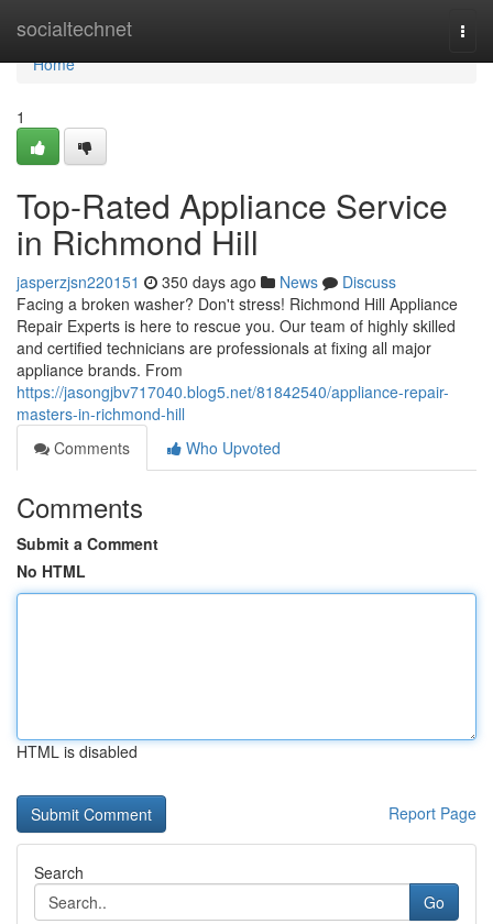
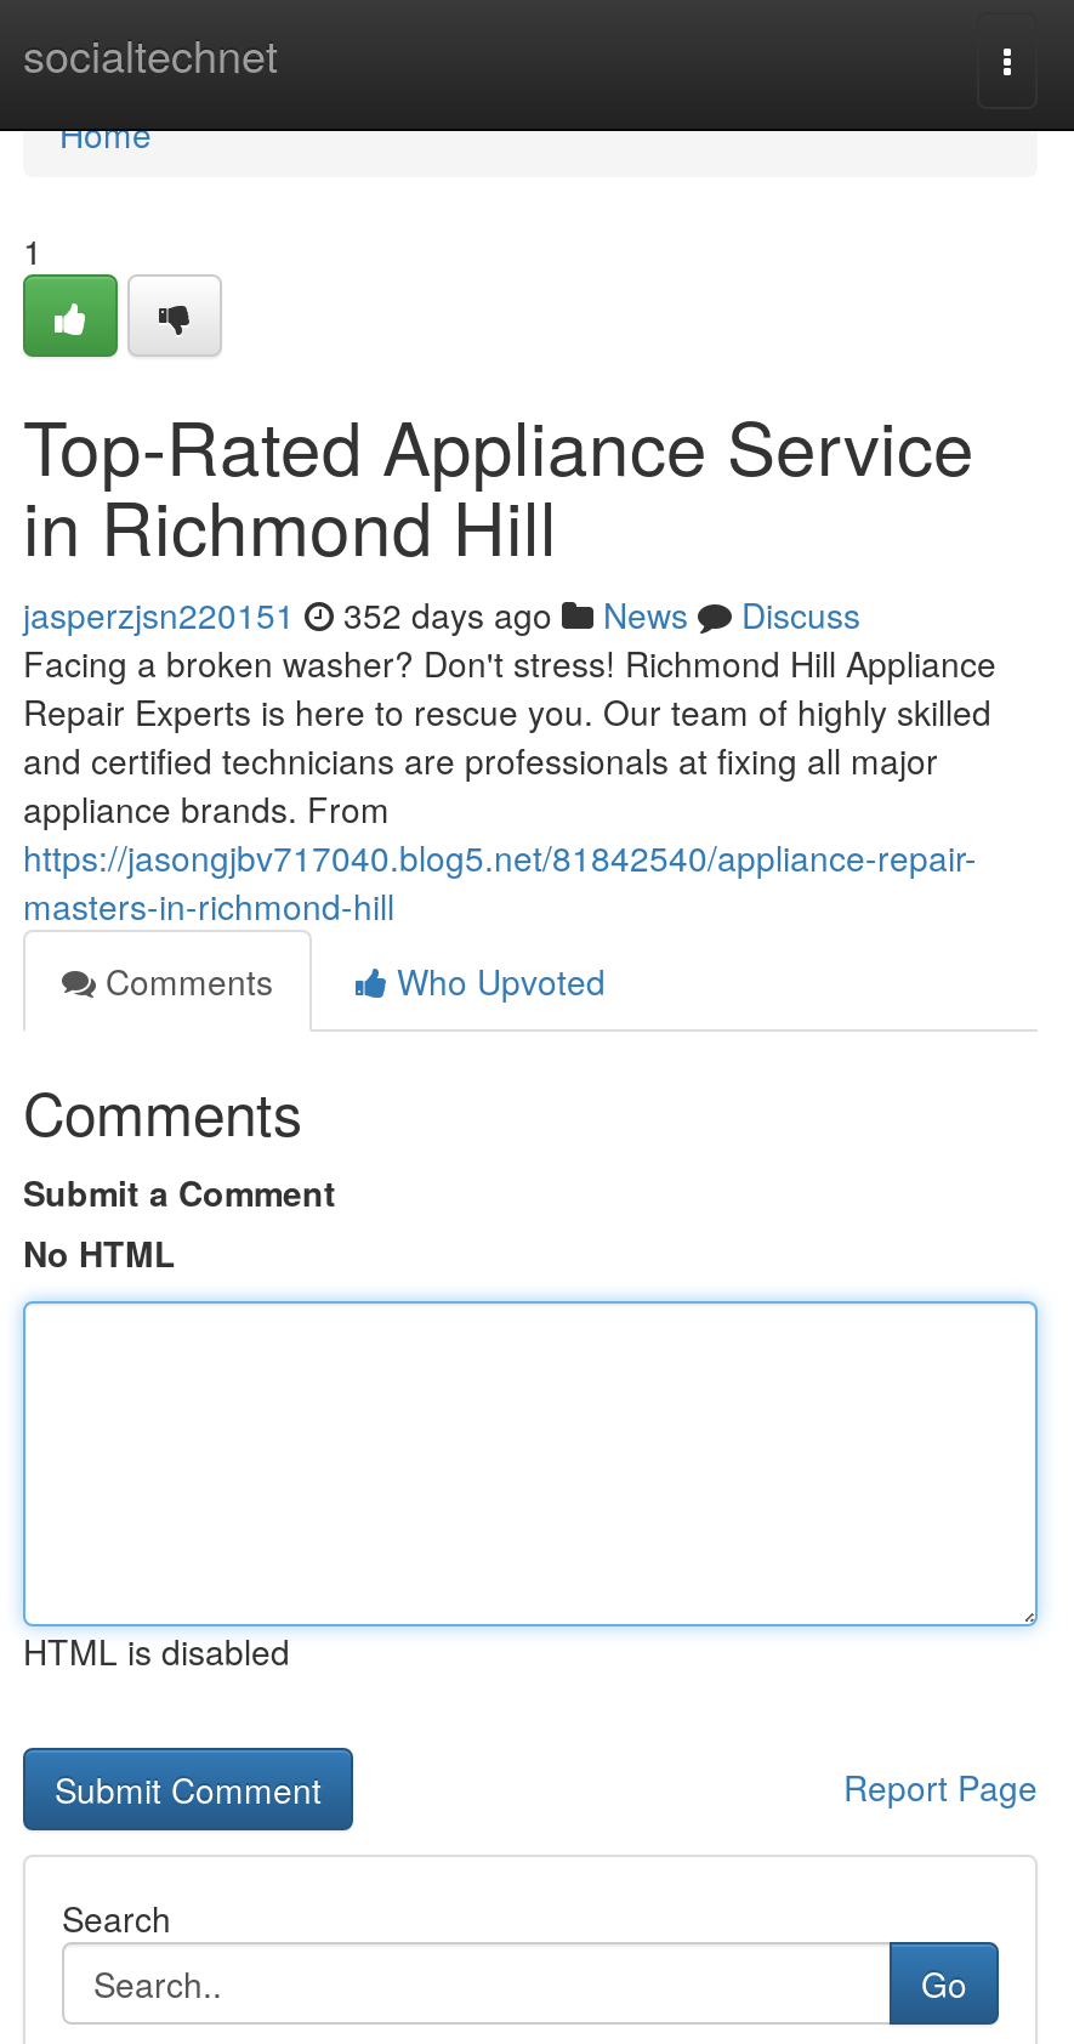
[17,271,396,293] jasperzjsn220151 350 days ago News Discuss -> [23,590,860,638] jasperzjsn220151 352 days ago News Discuss

